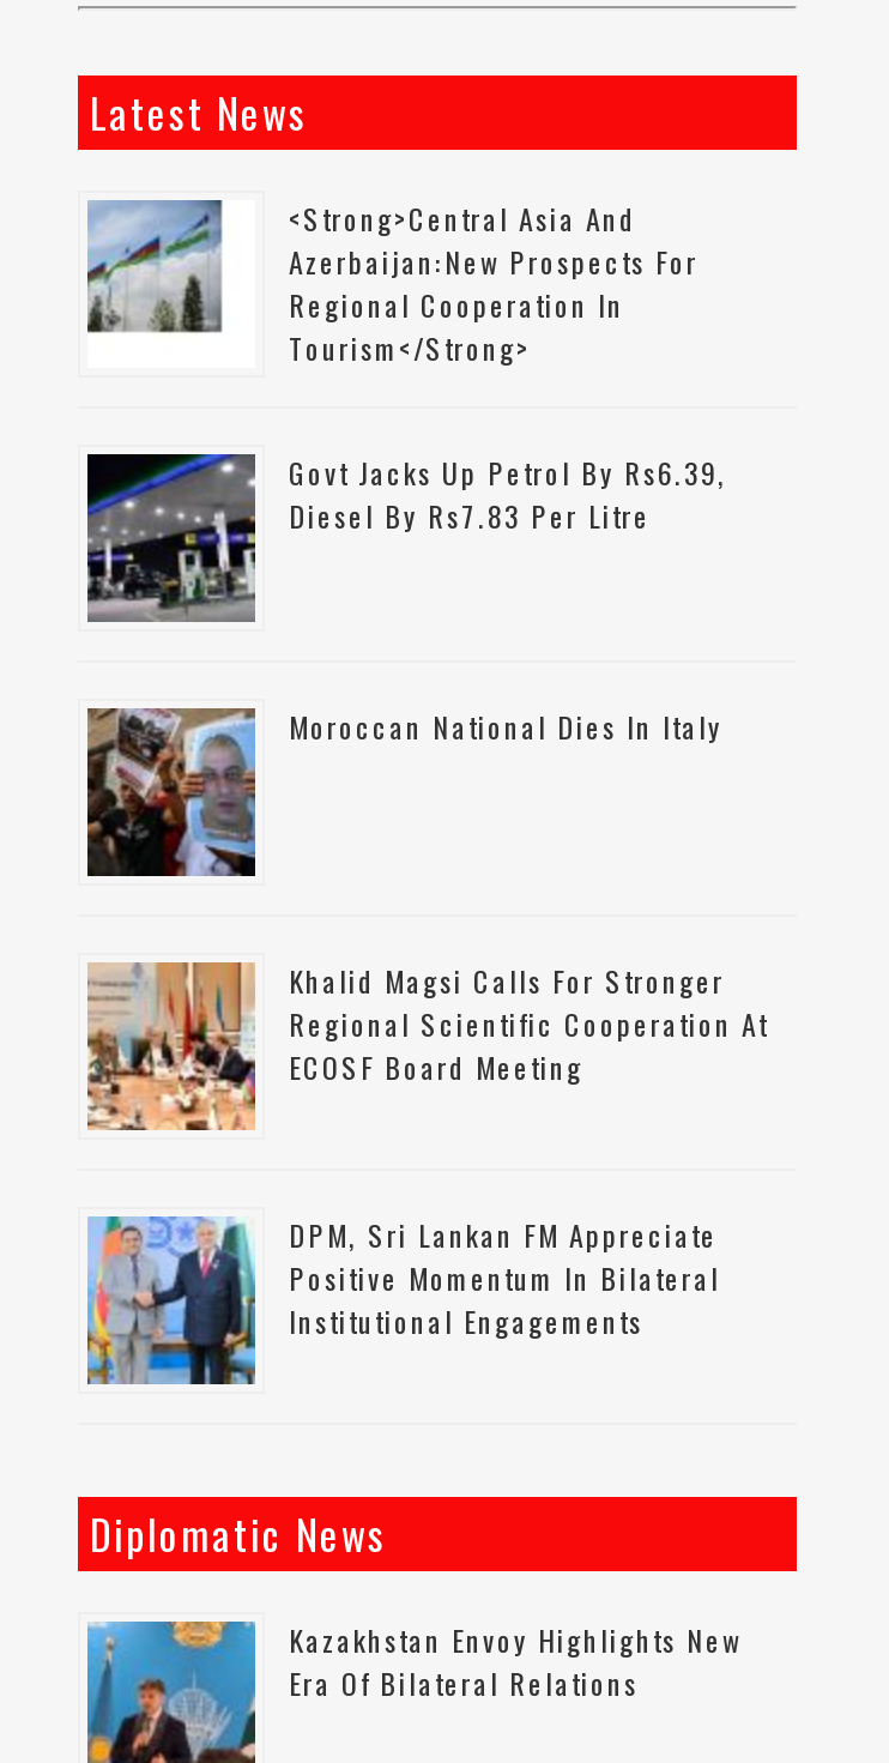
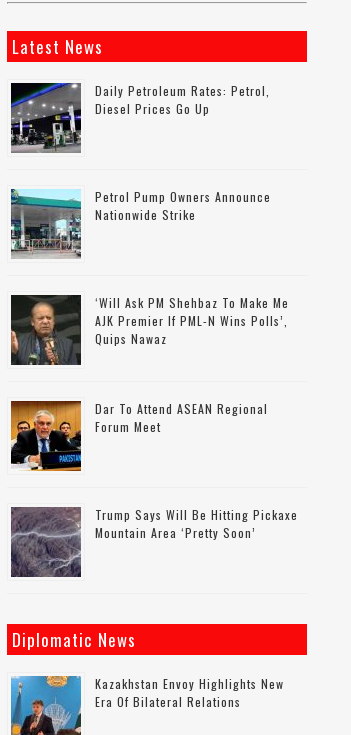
[87,198,698,368] [image] | <strong>Central Asia And | Azerbaijan:New Prospects For | Regional Cooperation In | Tourism</strong> -> [10,82,270,154] [image] | Daily Petroleum Rates: Petrol, | Diesel Prices Go Up
[85,452,727,622] [image] | Govt Jacks Up Petrol By Rs6.39, | Diesel By Rs7.83 Per Litre -> [10,188,271,258] [image] | Petrol Pump Owners Announce | Nationwide Strike
[85,706,722,876] [image] | Moroccan National Dies In Italy -> [10,294,289,366] [image] | ‘Will Ask PM Shehbaz To Make Me | AJK Premier If PML-N Wins Polls’, | Quips Nawaz
[85,960,768,1133] [image] | Khalid Magsi Calls For Stronger | Regional Scientific Cooperation At | ECOSF Board Meeting -> [10,400,268,472] [image] | Dar To Attend ASEAN Regional | Forum Meet
[85,1214,720,1384] [image] | DPM, Sri Lankan FM Appreciate | Positive Momentum In Bilateral | Institutional Engagements -> [10,506,298,578] [image] | Trump Says Will Be Hitting Pickaxe | Mountain Area ‘pretty Soon’

